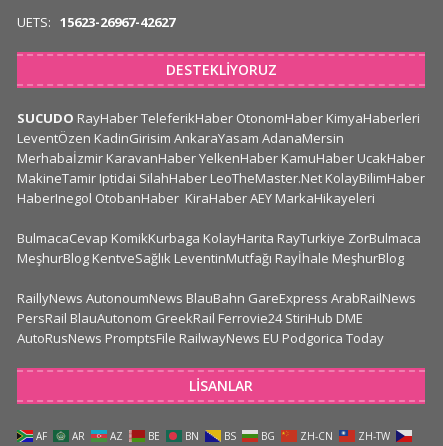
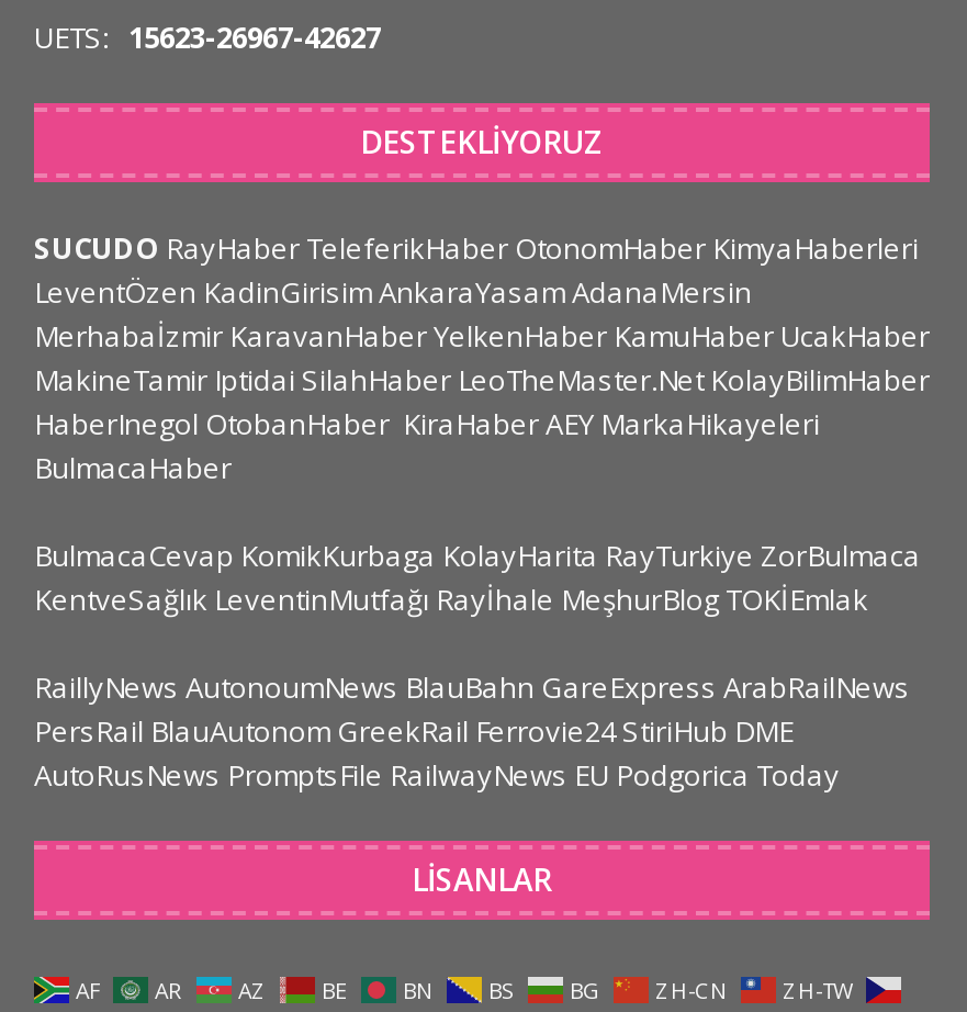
none -> [34,449,232,488] BulmacaHaber
[17,249,404,267] MeşhurBlog KentveSağlık LeventinMutfağı Rayİhale MeşhurBlog -> [34,580,868,620] KentveSağlık LeventinMutfağı Rayİhale MeşhurBlog TOKİEmlak

